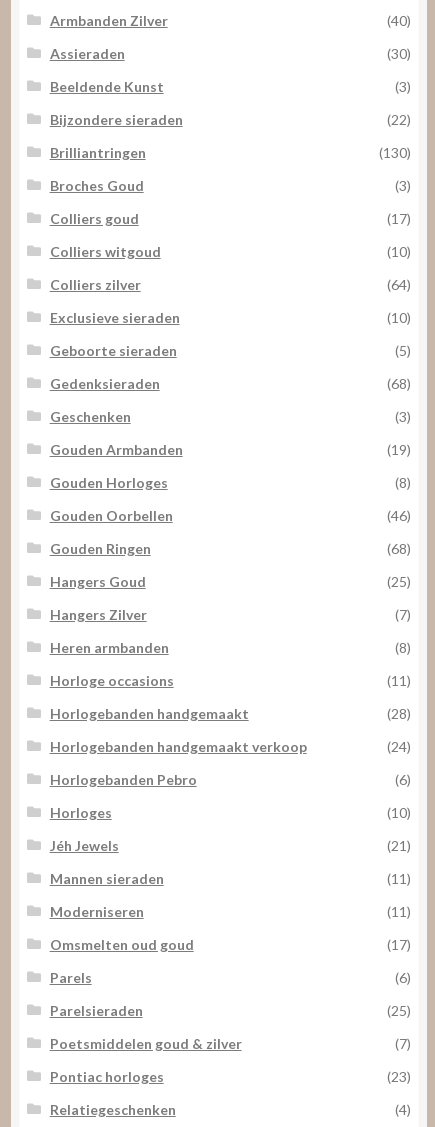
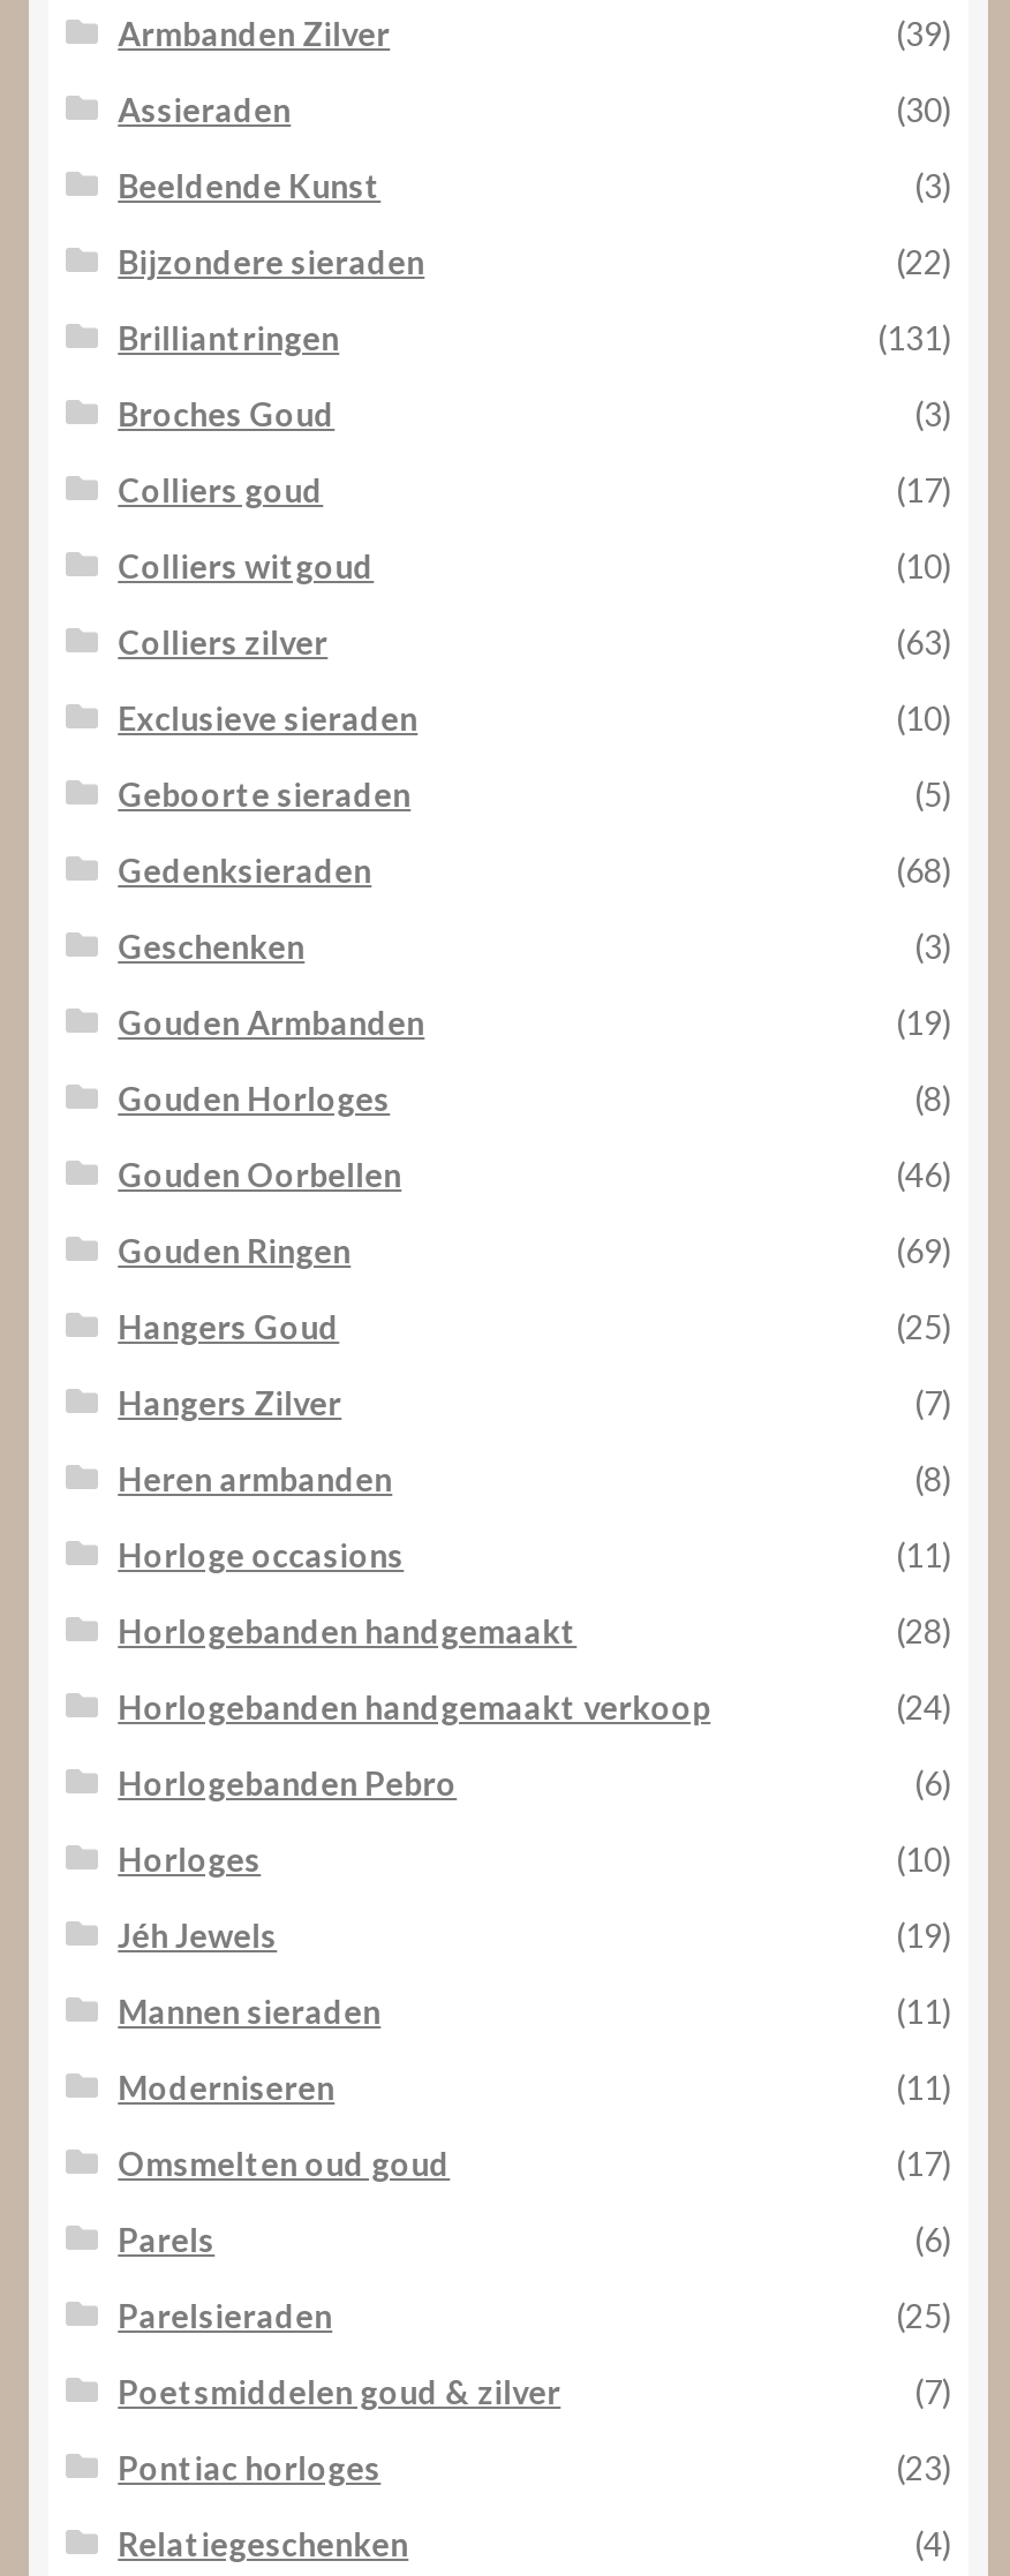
[387,12,411,29] (40) -> [896,13,951,52] (39)
[379,144,411,161] (130) -> [877,317,951,356] (131)
[387,276,411,293] (64) -> [896,621,951,661] (63)
[387,540,411,557] (68) -> [896,1230,951,1269] (69)
[387,837,411,854] (21) -> [896,1915,951,1954] (19)

